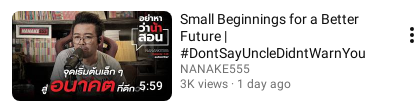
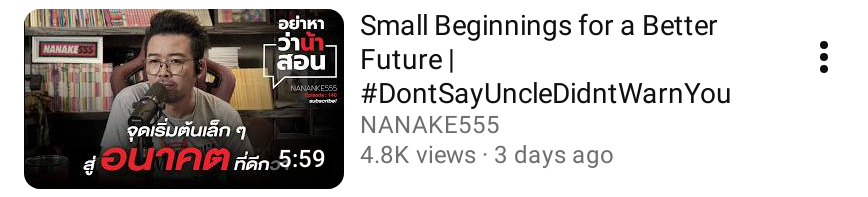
[180,77,228,91] 3K views -> [360,141,476,169] 4.8K views
[237,77,291,91] 1 day ago -> [494,141,614,169] 3 days ago

